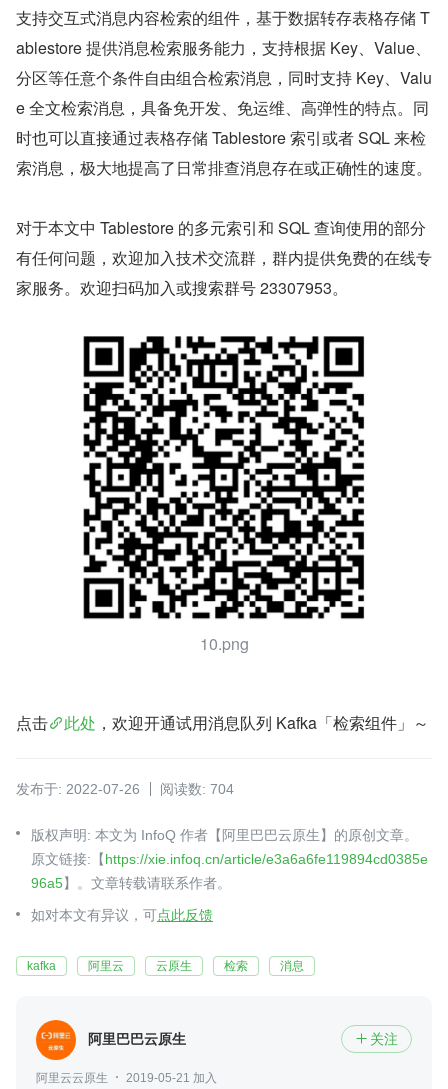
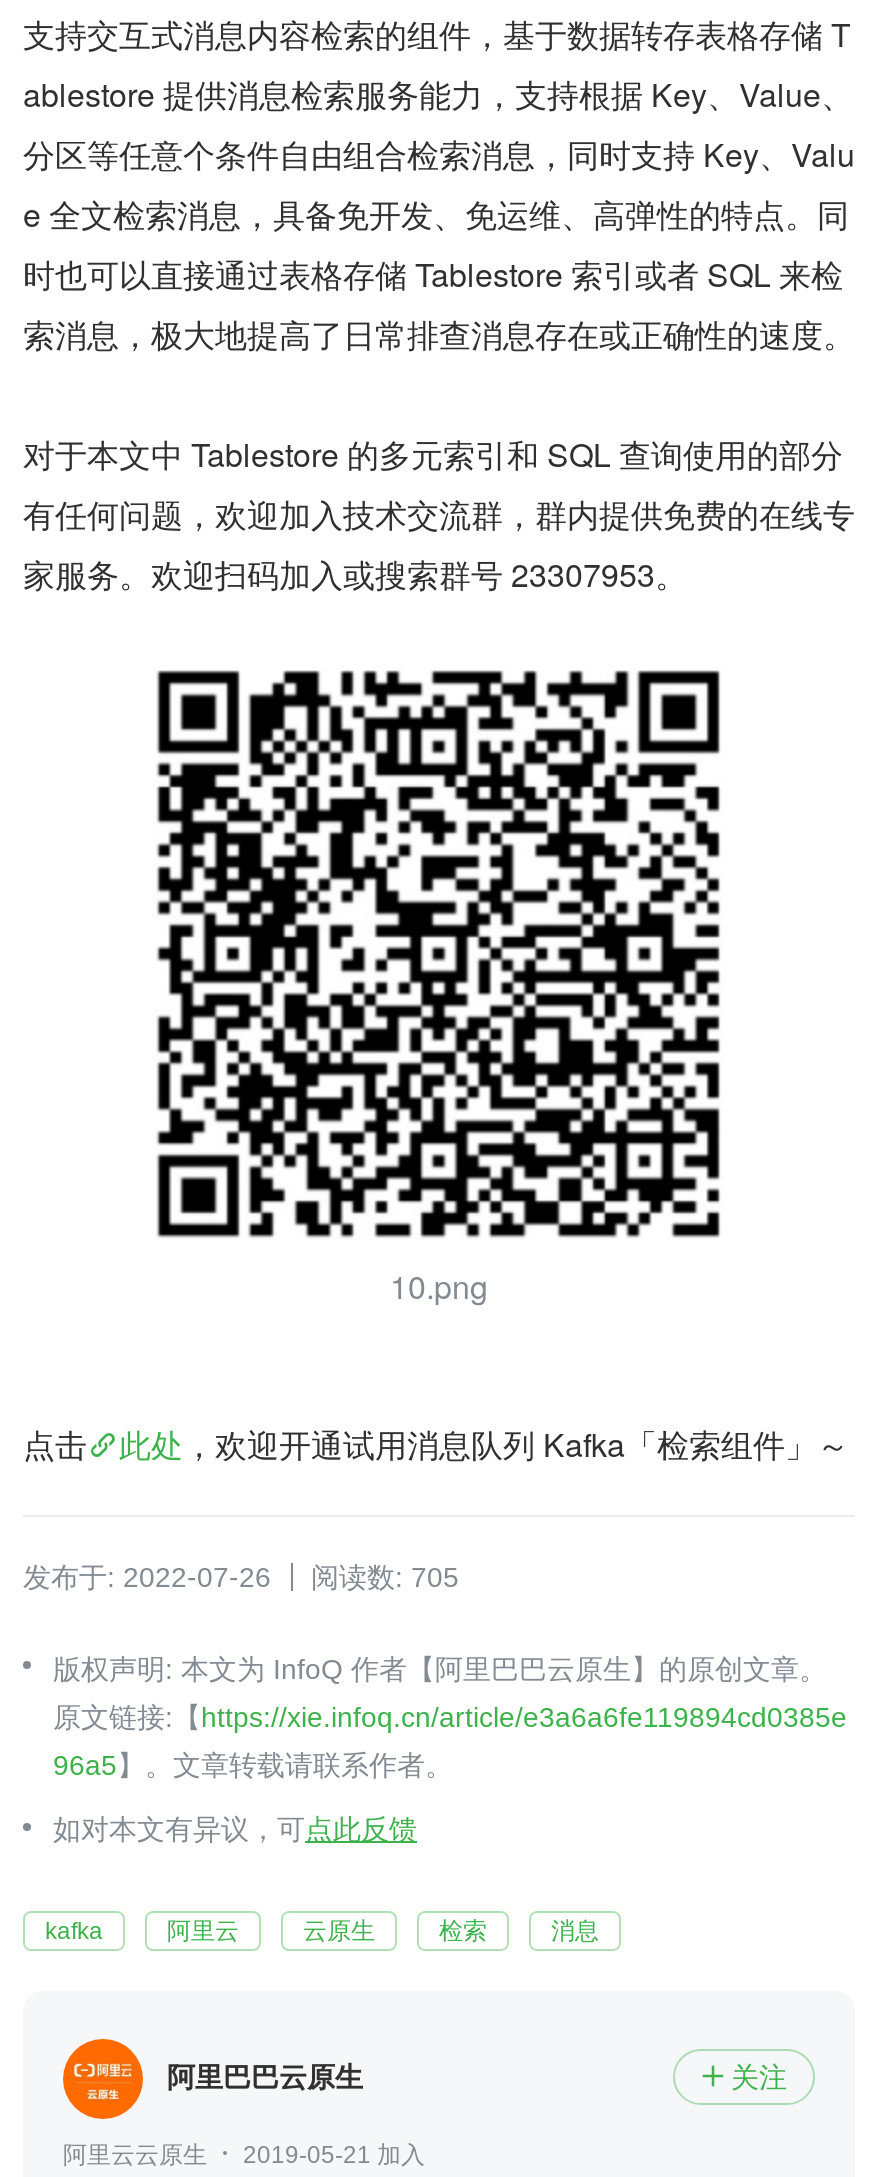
[16,781,234,797] 发布于: 2022-07-26 阅读数: 704 -> [23,1561,459,1593] 发布于: 2022-07-26 阅读数: 705

